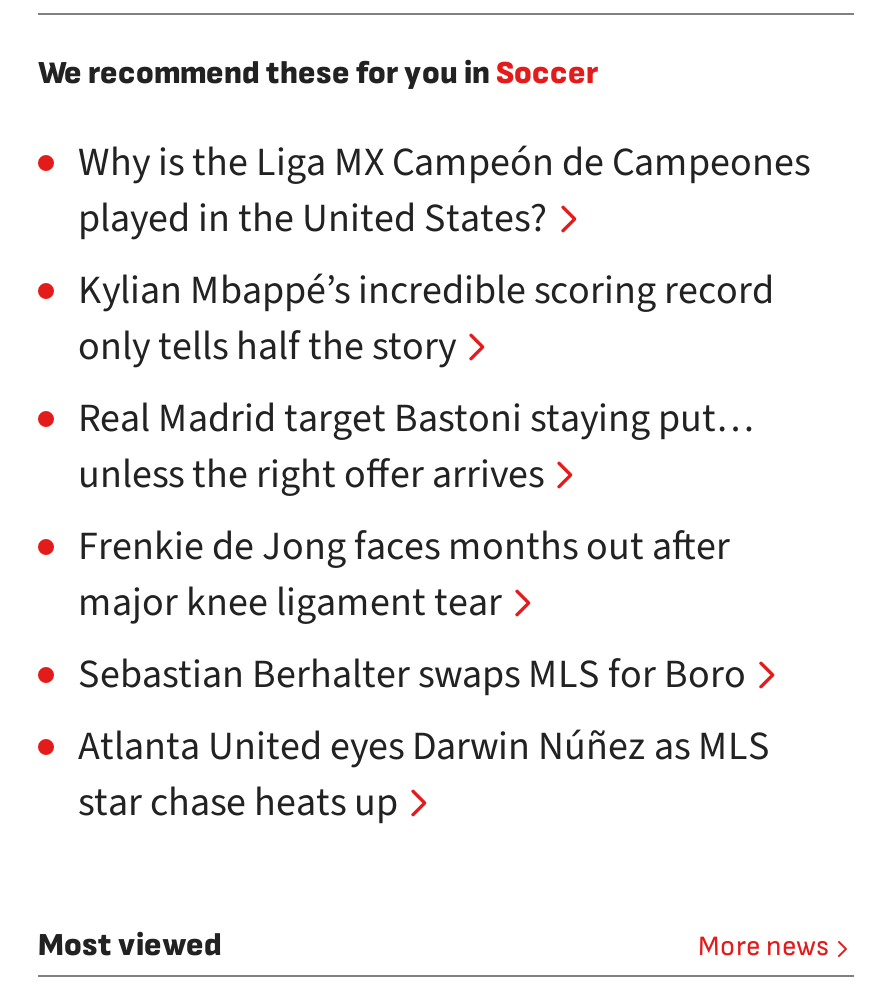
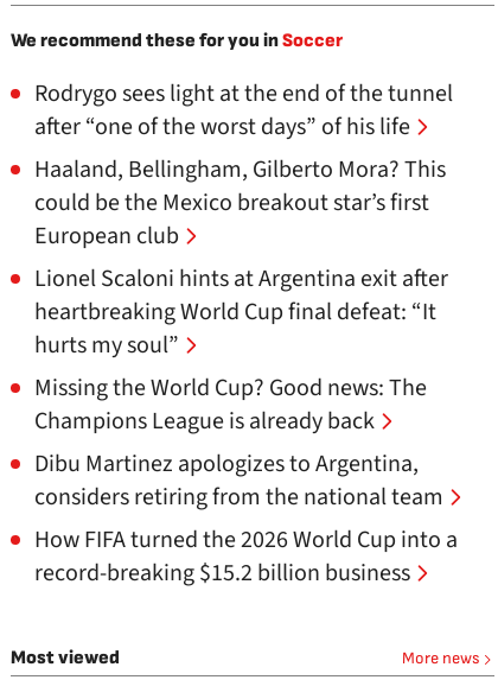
[78,135,810,831] Why is the Liga MX Campeón de Campeones | played in the United States? | Kylian Mbappé’s incredible scoring record | only tells half the story | Real Madrid target Bastoni staying put… | unless the right offer arrives | Frenkie de Jong faces months out after | major knee ligament tear | Sebastian Berhalter swaps MLS for Boro | Atlanta United eyes Darwin Núñez as MLS | star chase heats up -> [34,77,458,590] Rodrygo sees light at the end of the tunnel | after “one of the worst days” of his life | Haaland, Bellingham, Gilberto Mora? This | could be the Mexico breakout star’s first | European club | Lionel Scaloni hints at Argentina exit after | heartbreaking World Cup final defeat: “It | hurts my soul” | Missing the World Cup? Good news: The | Champions League is already back | Dibu Martinez apologizes to Argentina, | considers retiring from the national team | How FIFA turned the 2026 World Cup into a | record-breaking $15.2 billion business

